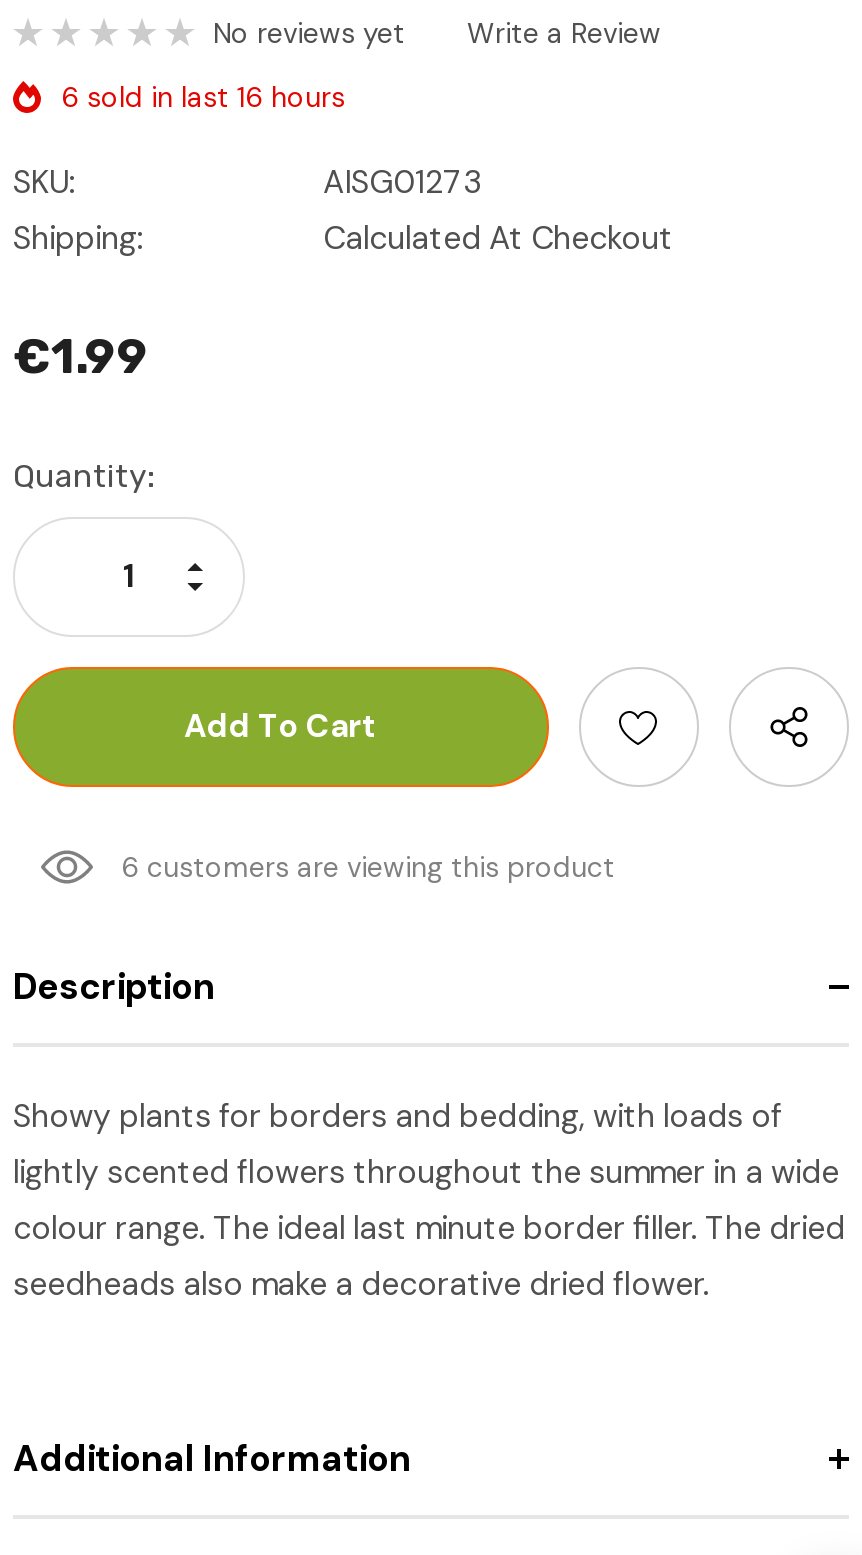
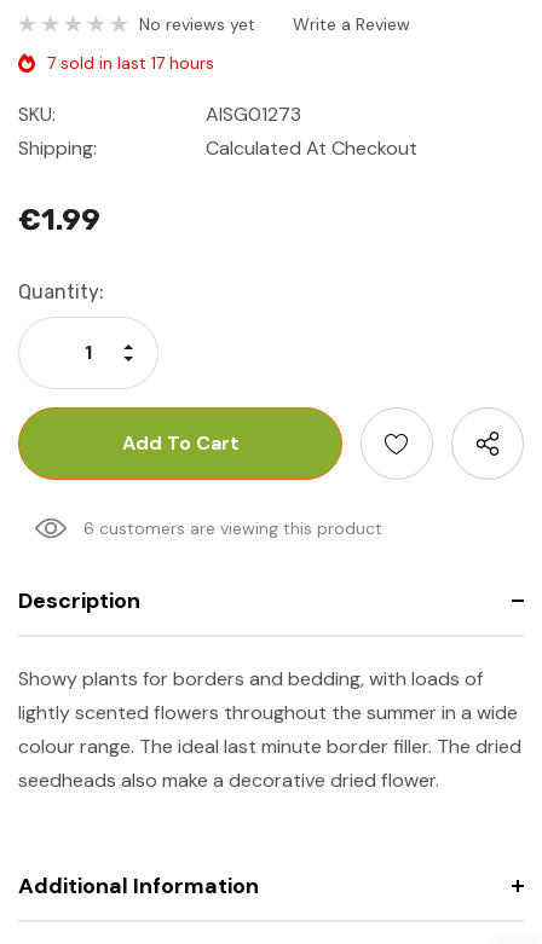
[61,79,345,115] 6 sold in last 16 hours -> [47,52,214,73] 7 sold in last 17 hours

